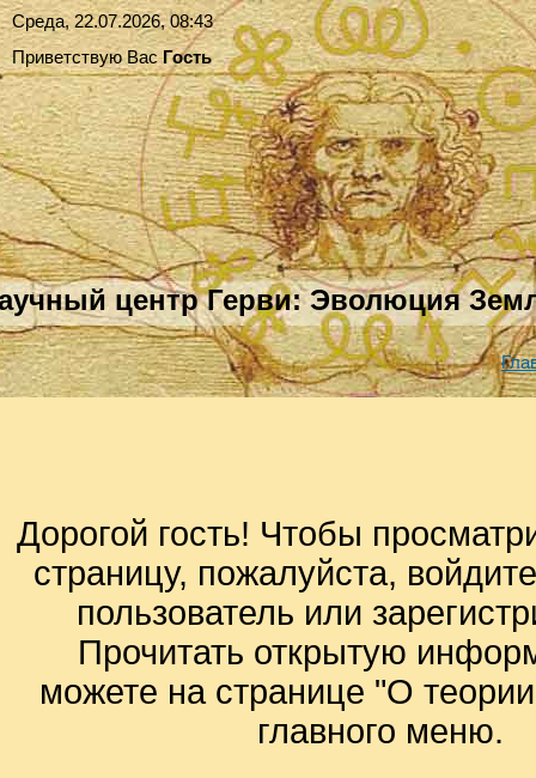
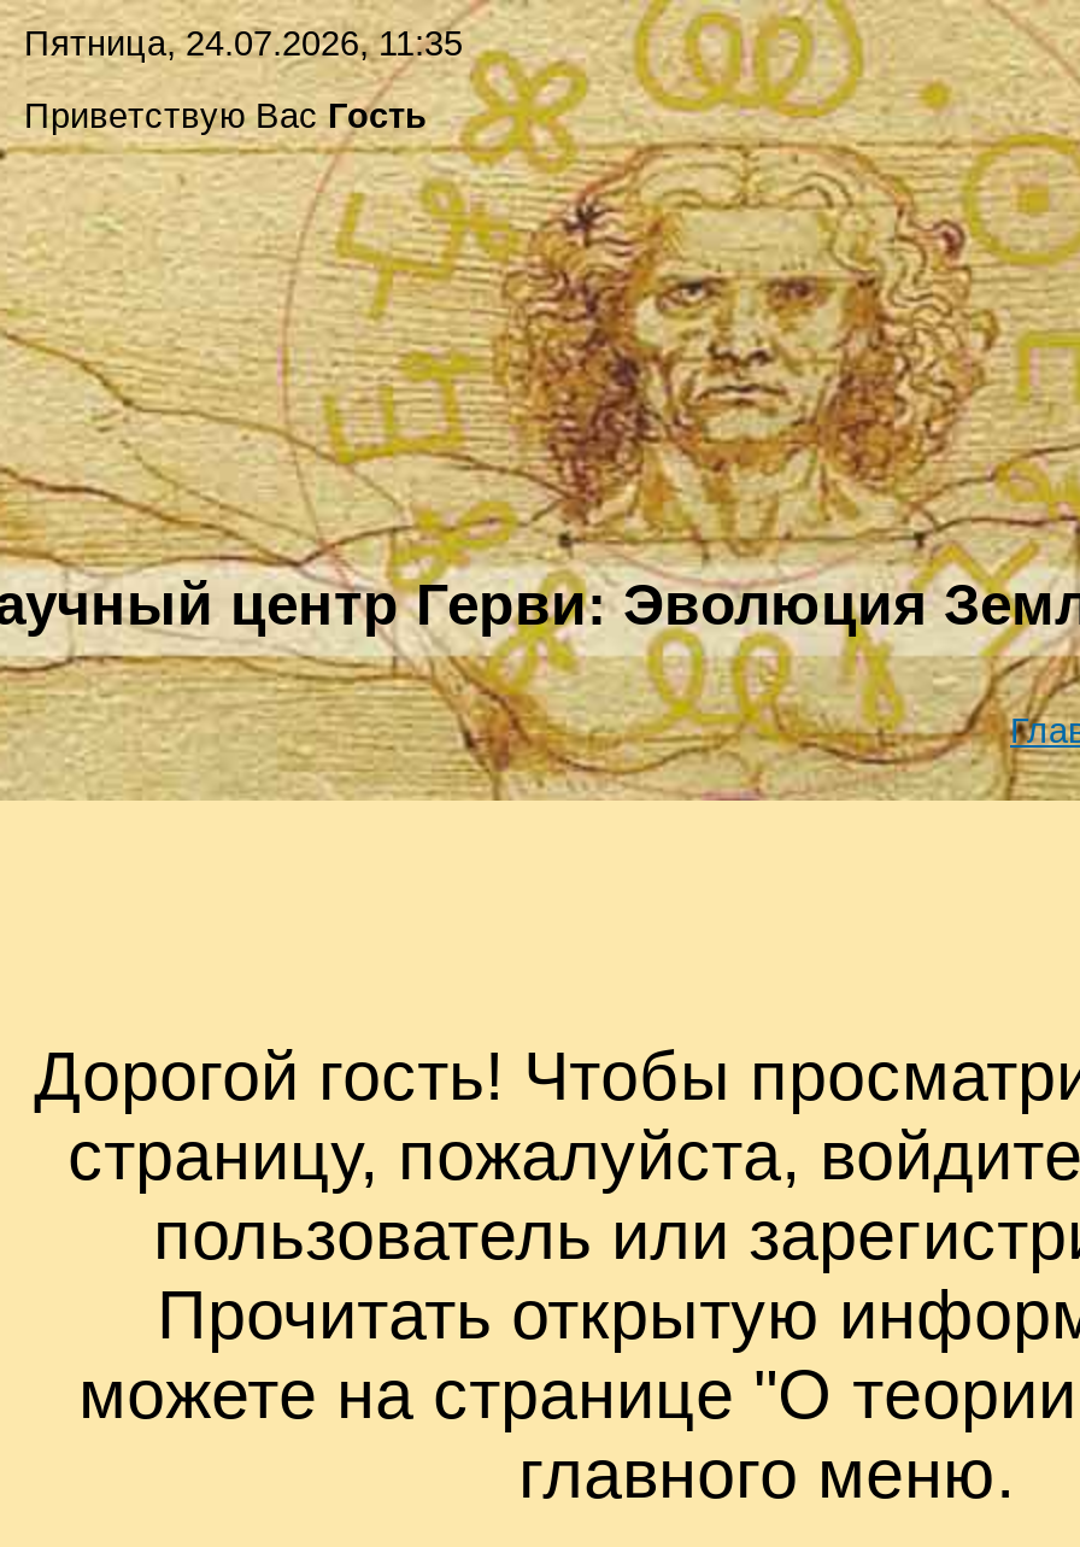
[12,12,213,31] Среда, 22.07.2026, 08:43 -> [24,24,463,63] Пятница, 24.07.2026, 11:35

